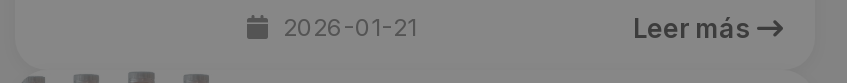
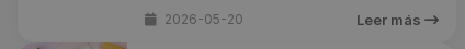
[277,12,417,42] 2026-01-21 -> [161,11,243,27] 2026-05-20

